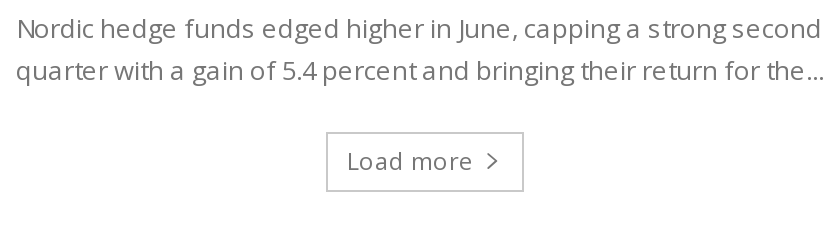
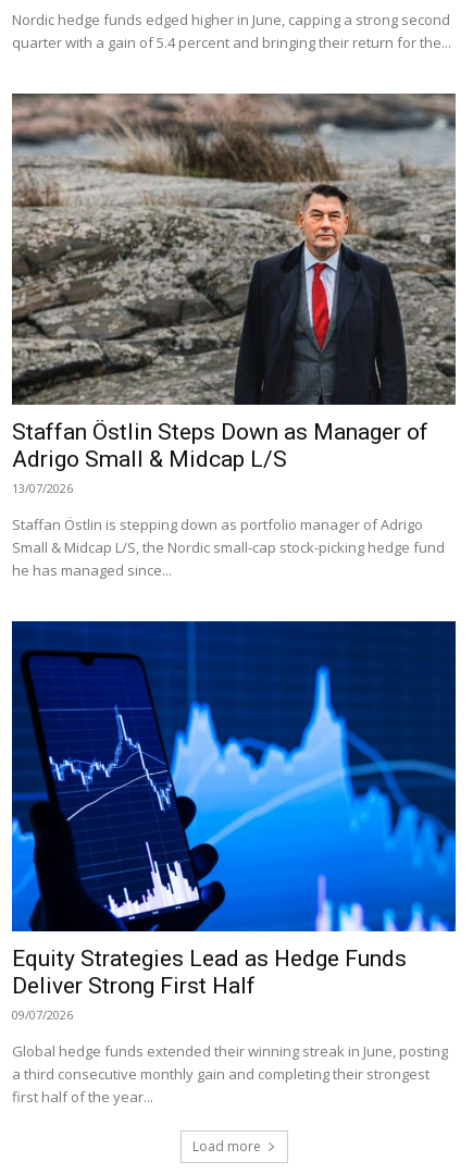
none -> [11,92,457,580] [image] | Staffan Östlin Steps Down as Manager of | Adrigo Small & Midcap L/S | 13/07/2026 | Staffan Östlin is stepping down as portfolio manager of Adrigo | Small & Midcap L/S, the Nordic small-cap stock-picking hedge fund | he has managed since...
none -> [11,620,457,1107] [image] | Equity Strategies Lead as Hedge Funds | Deliver Strong First Half | 09/07/2026 | Global hedge funds extended their winning streak in June, posting | a third consecutive monthly gain and completing their strongest | first half of the year...

